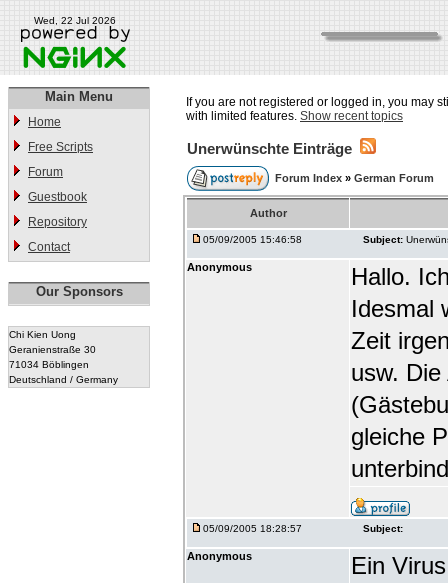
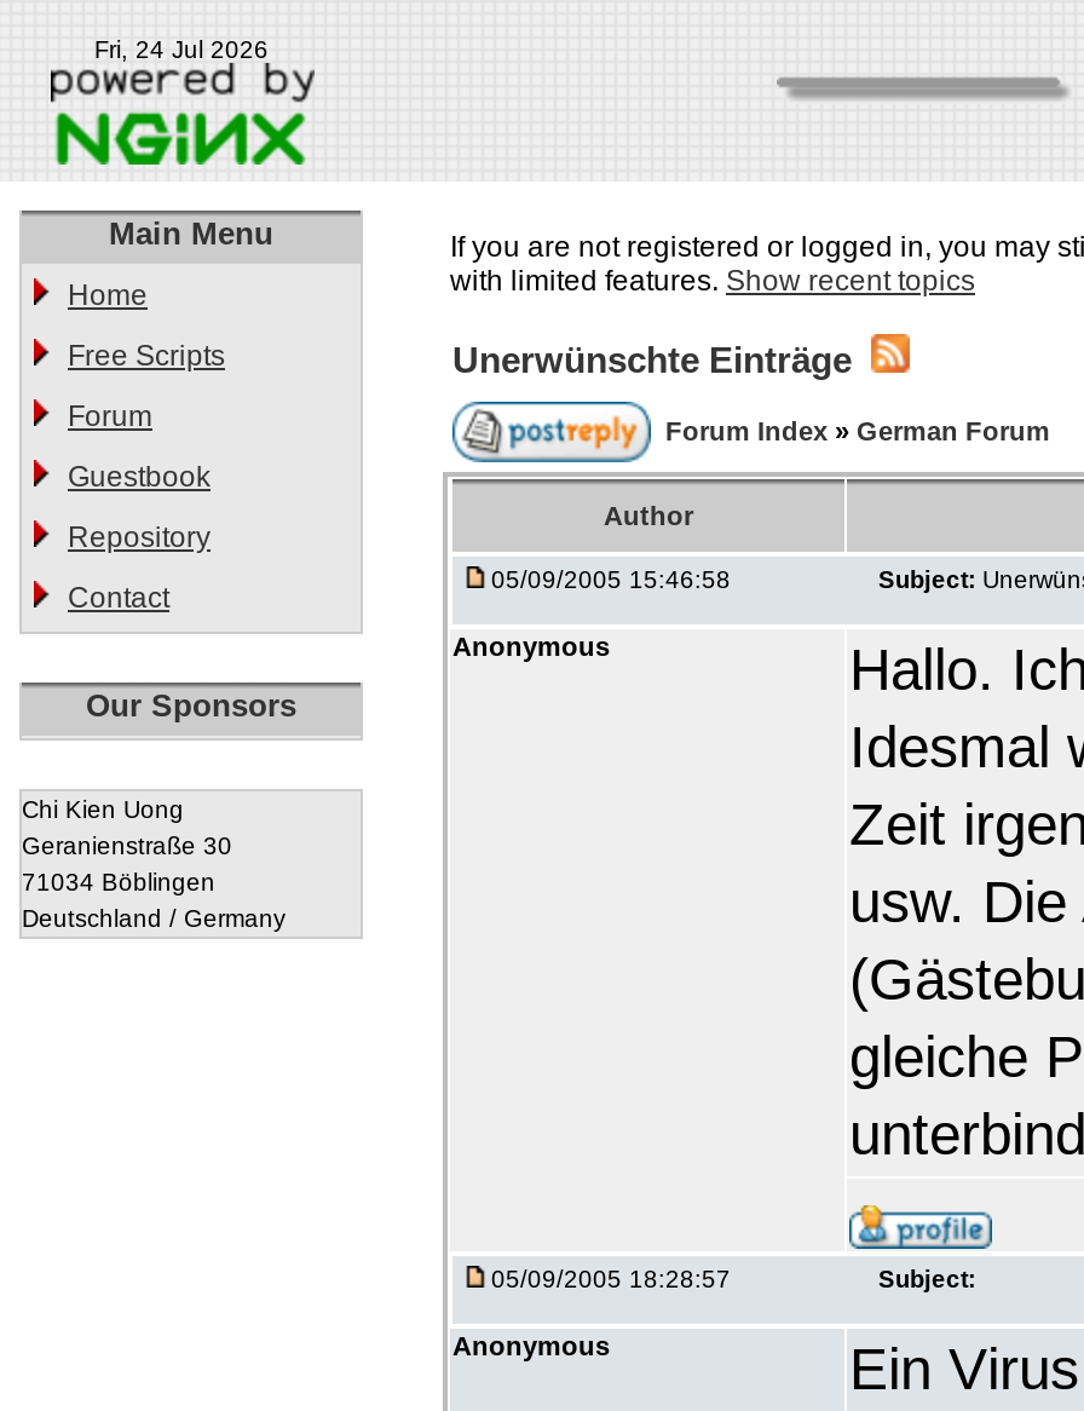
[34,15,116,26] Wed, 22 Jul 2026 -> [94,36,269,63] Fri, 24 Jul 2026

